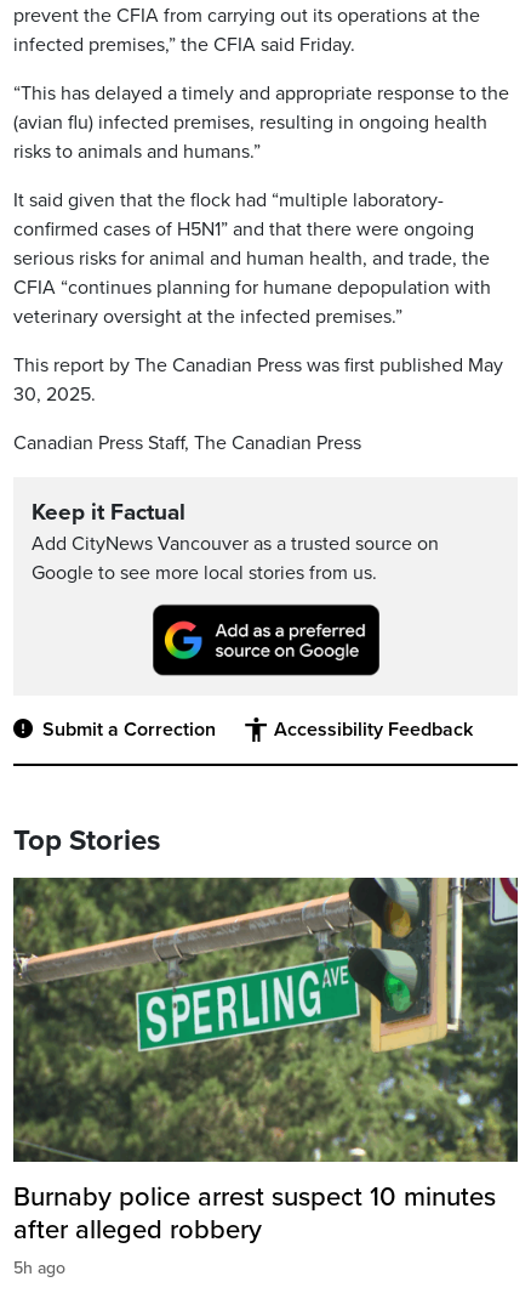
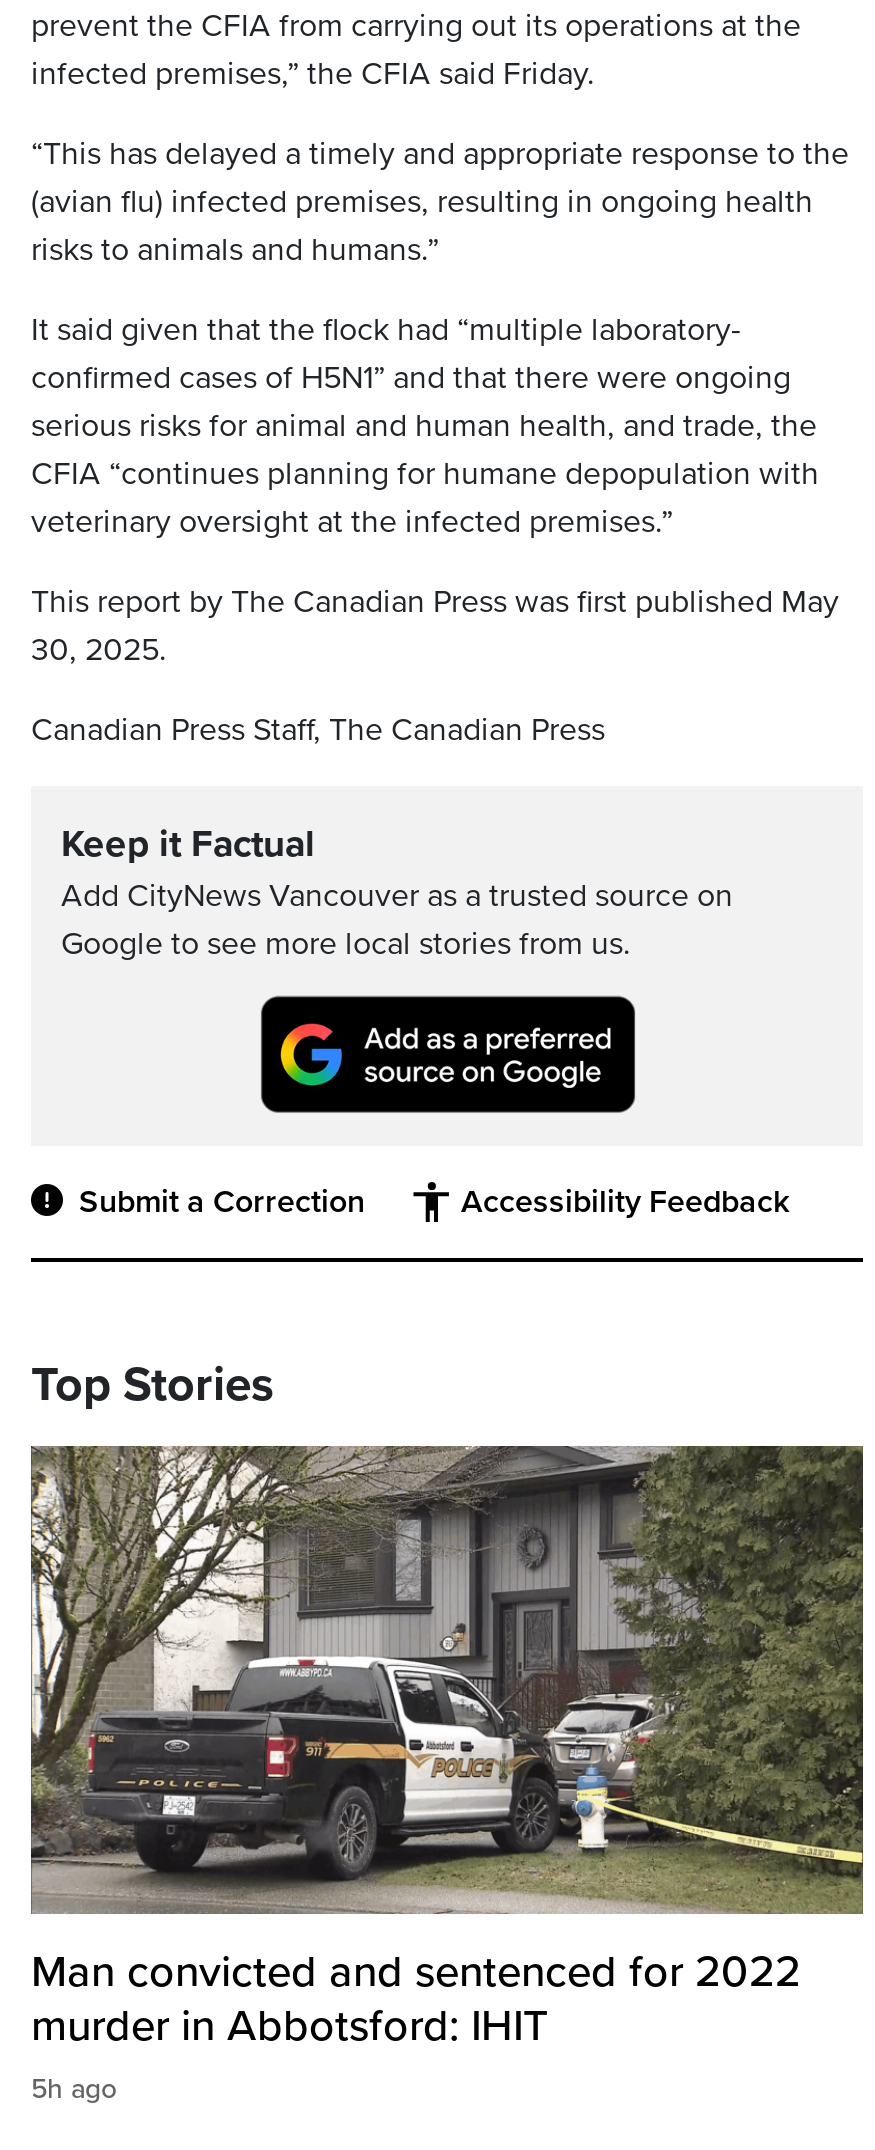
[13,878,518,1246] [image] | Burnaby police arrest suspect 10 minutes | after alleged robbery -> [29,1446,865,2053] [image] | Man convicted and sentenced for 2022 | murder in Abbotsford: IHIT

